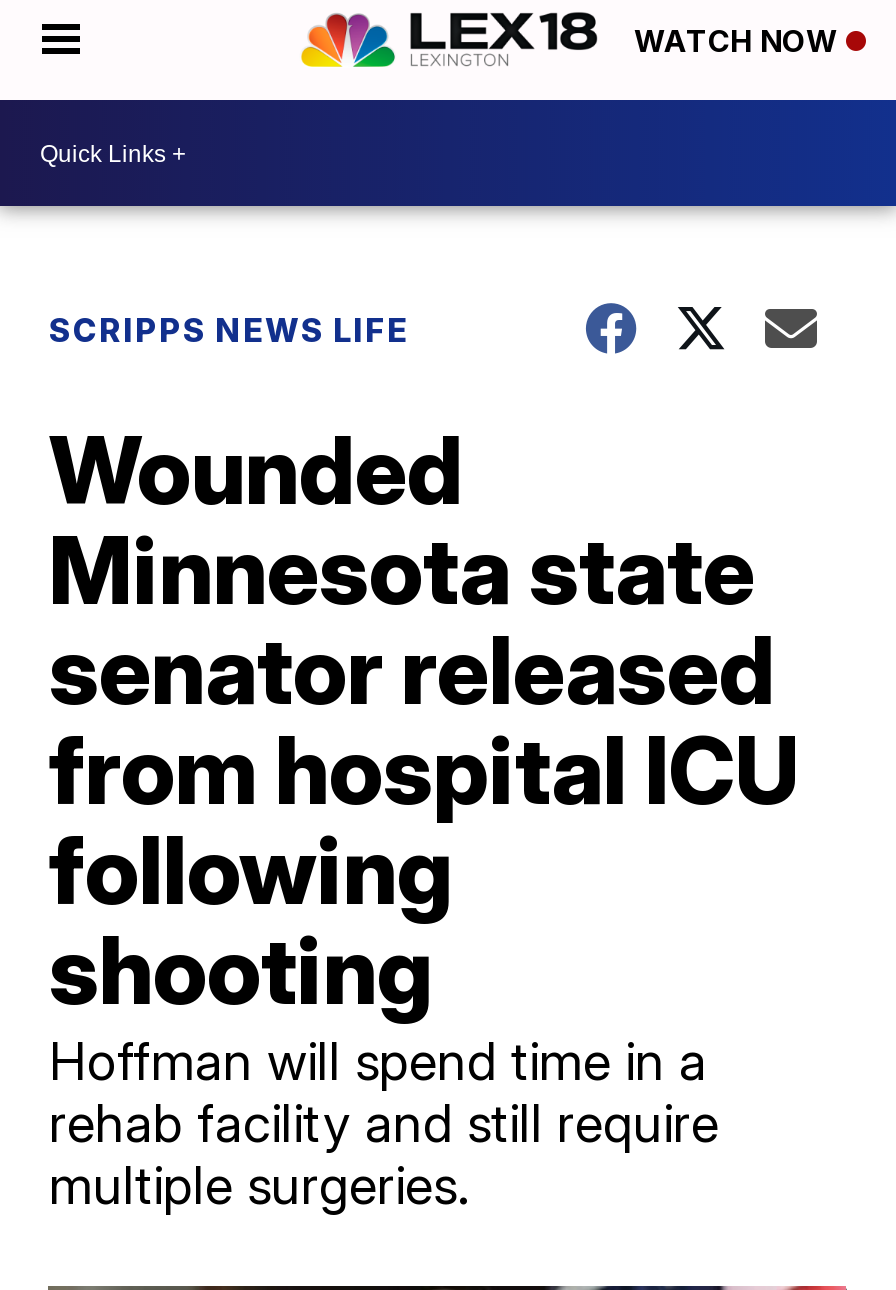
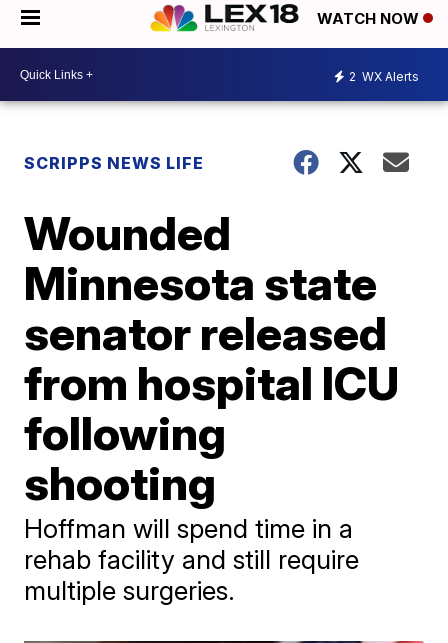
none -> [349,68,419,83] 2 WX Alerts

